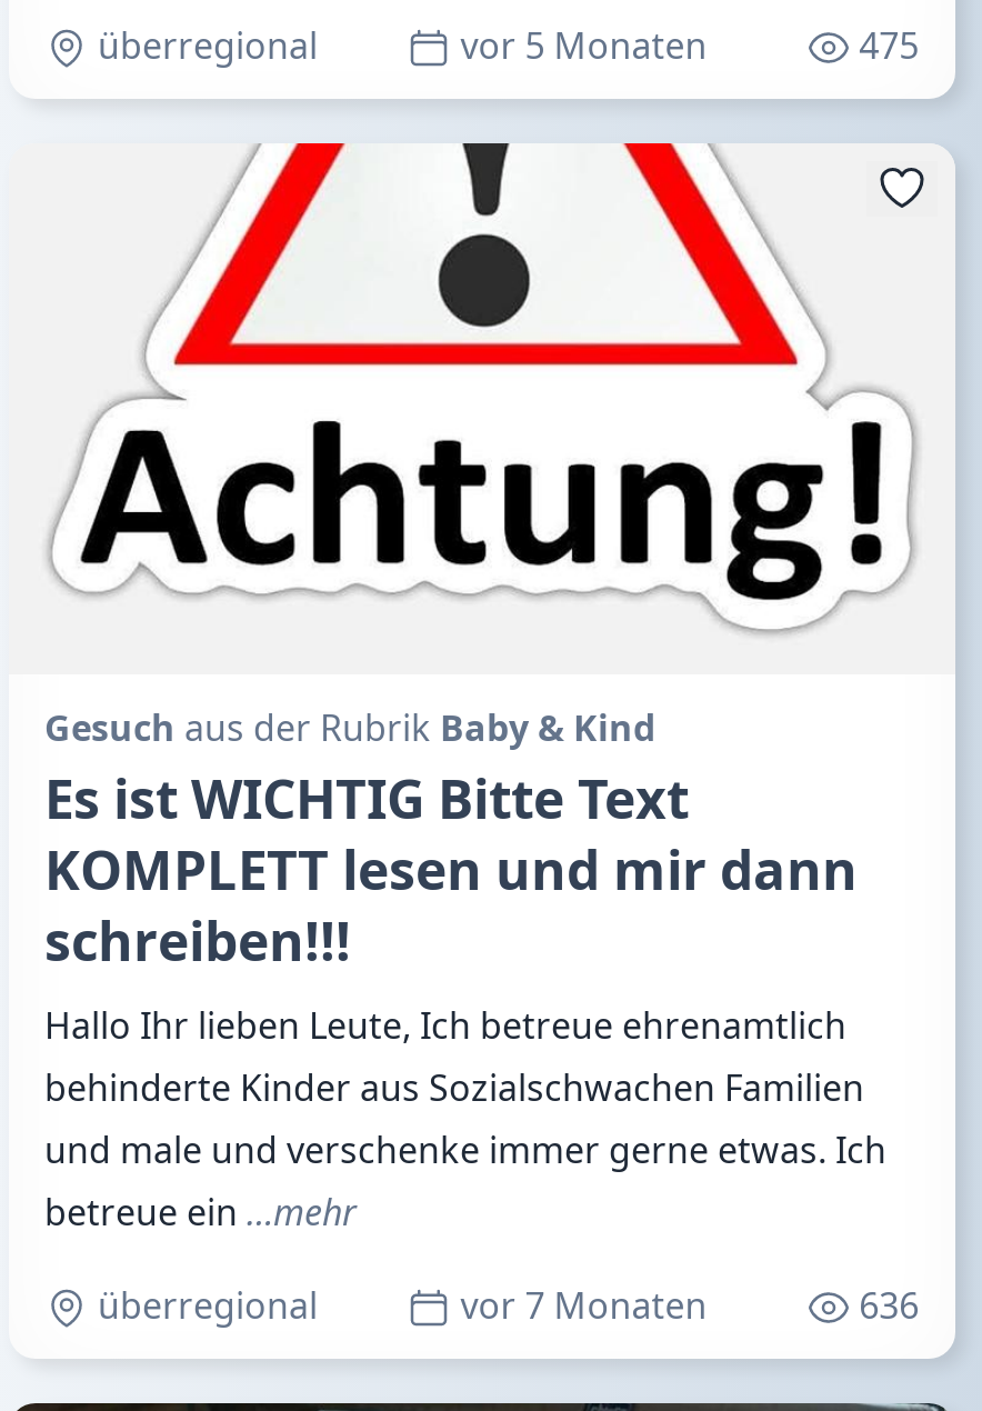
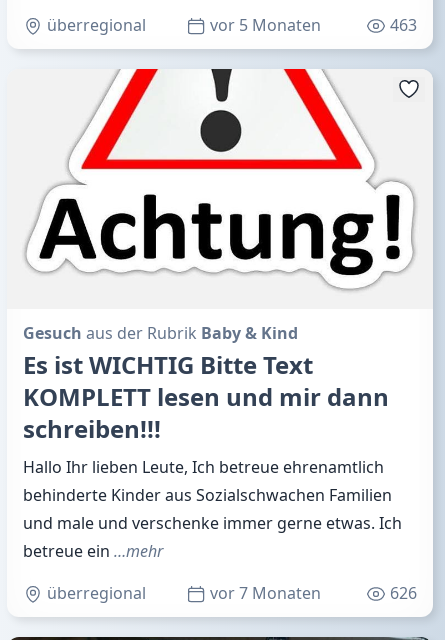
[859,21,919,70] 475 -> [390,14,417,36] 463
[859,1281,919,1330] 636 -> [390,582,417,604] 626

